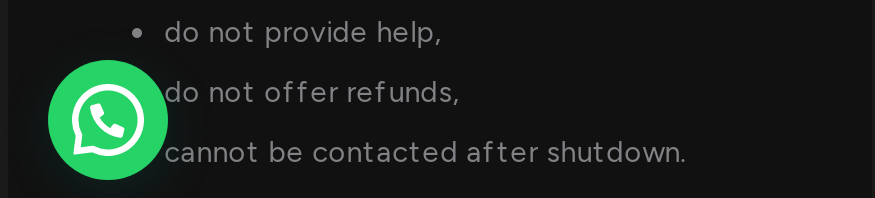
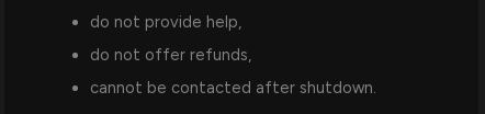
[46,58,170,182] [image] -> none

